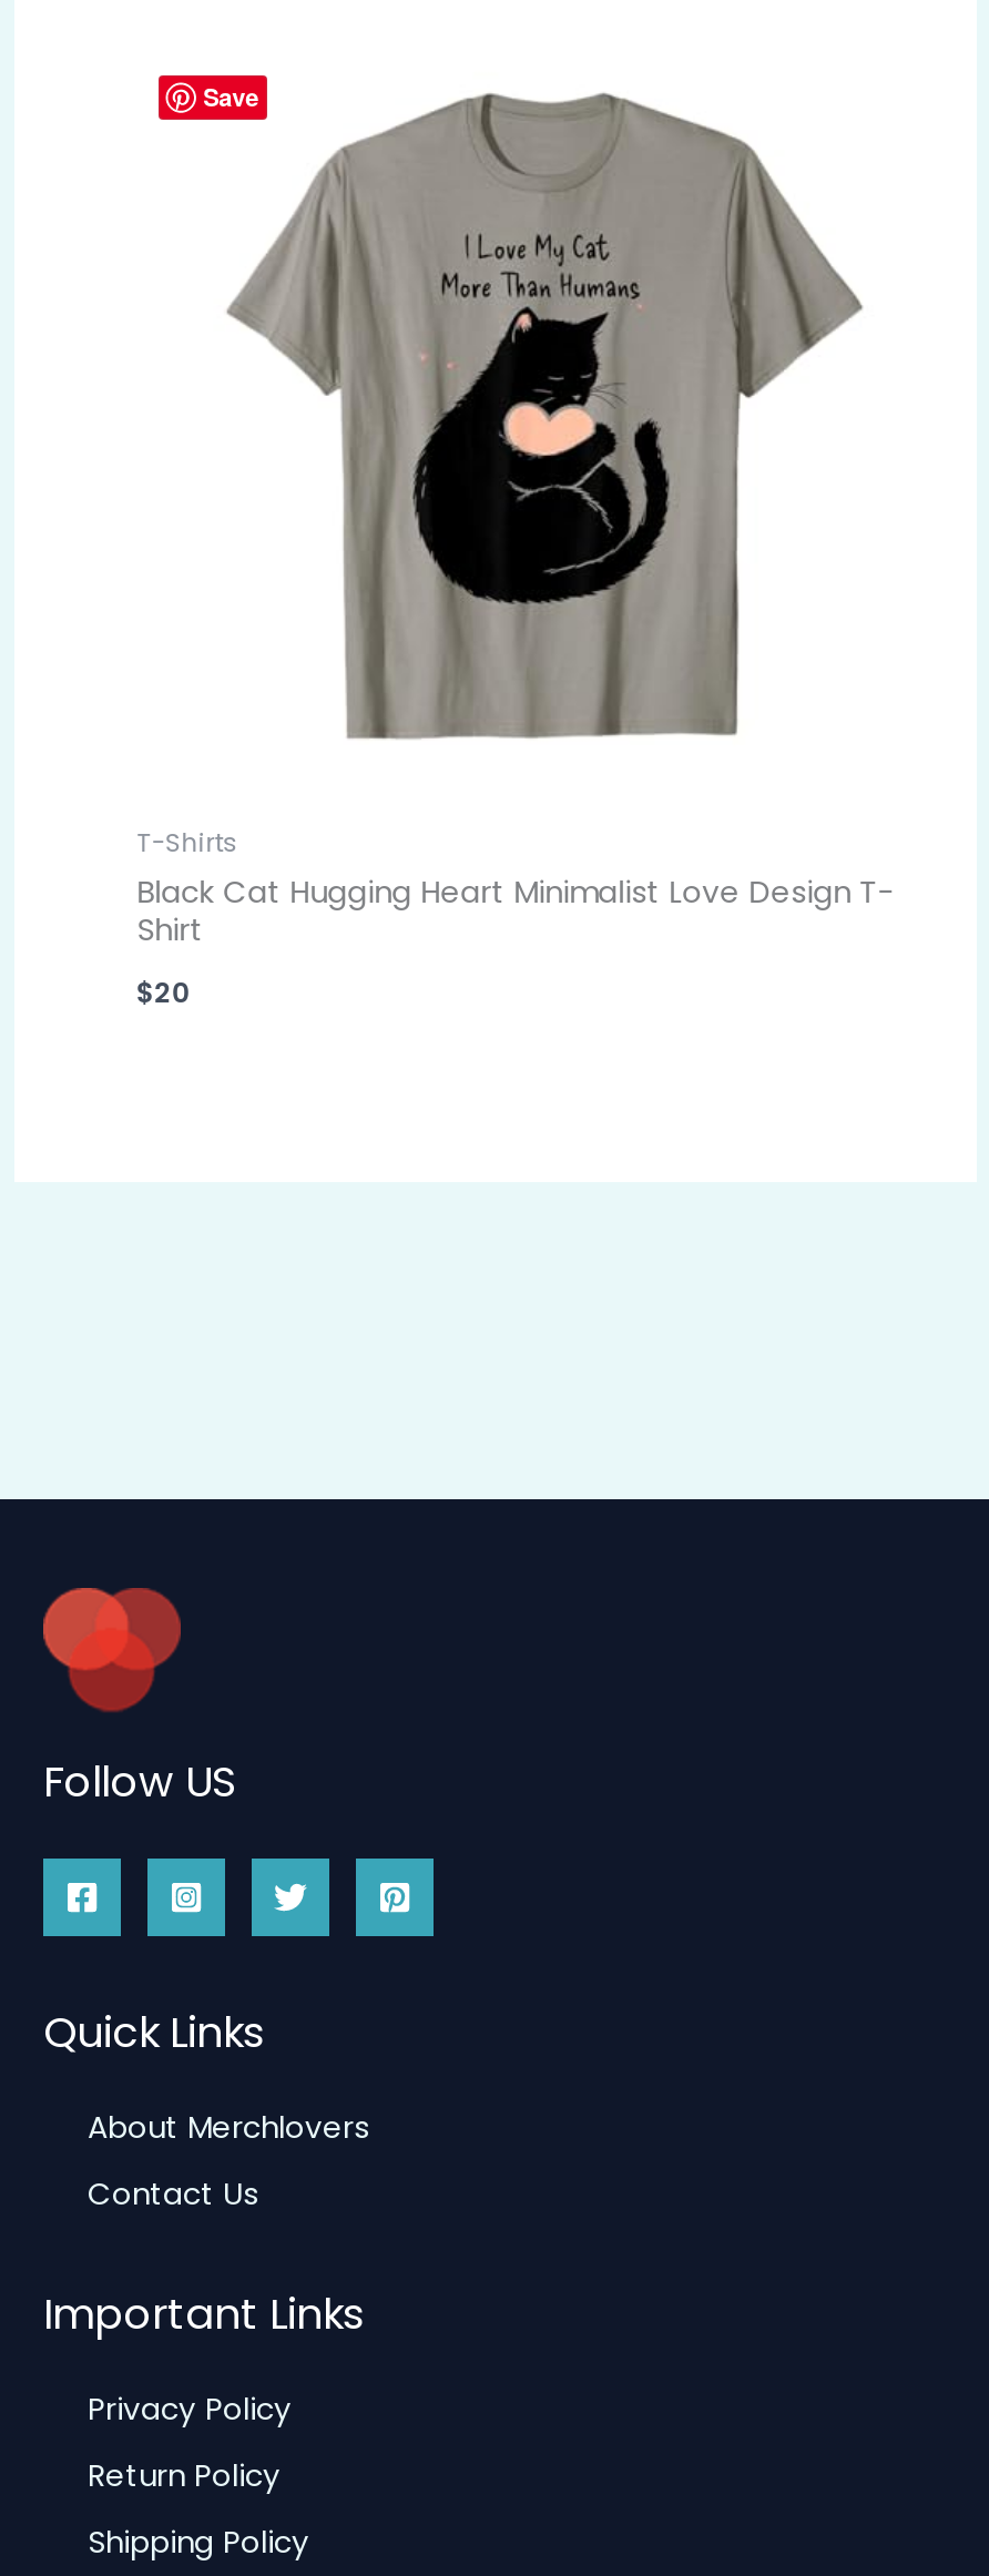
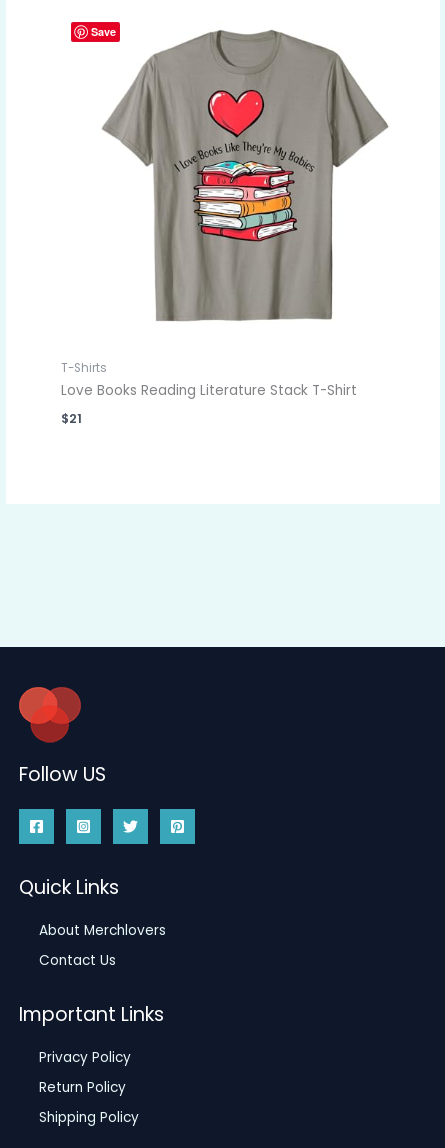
[407,226,693,605] [image] -> [174,89,314,260] [image]
[137,872,893,951] Black Cat Hugging Heart Minimalist Love Design T- | Shirt -> [61,381,357,400] Love Books Reading Literature Stack T-Shirt
[137,973,190,1011] $20 -> [61,410,82,427] $21

